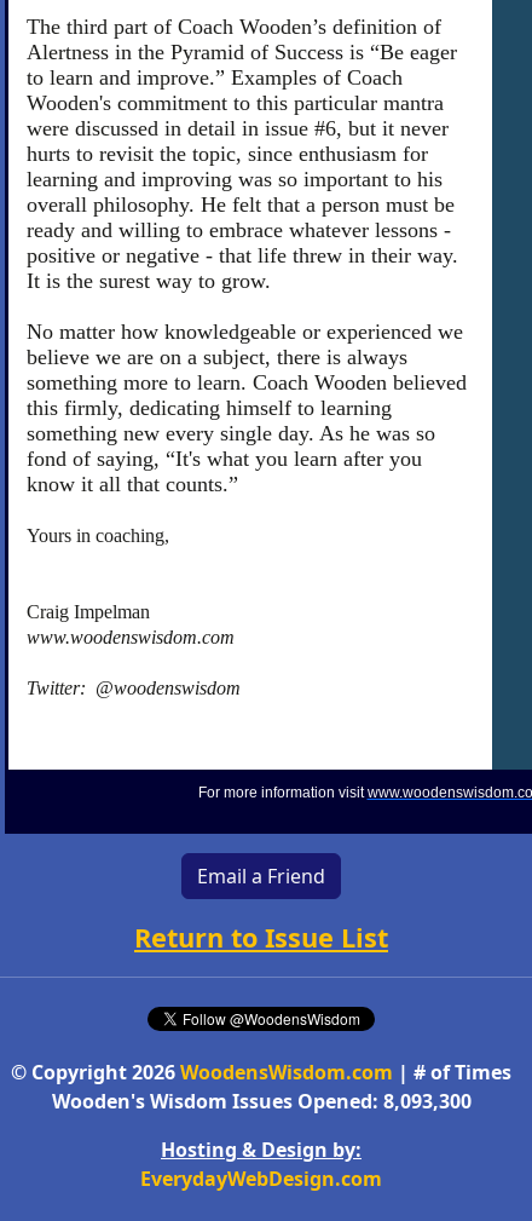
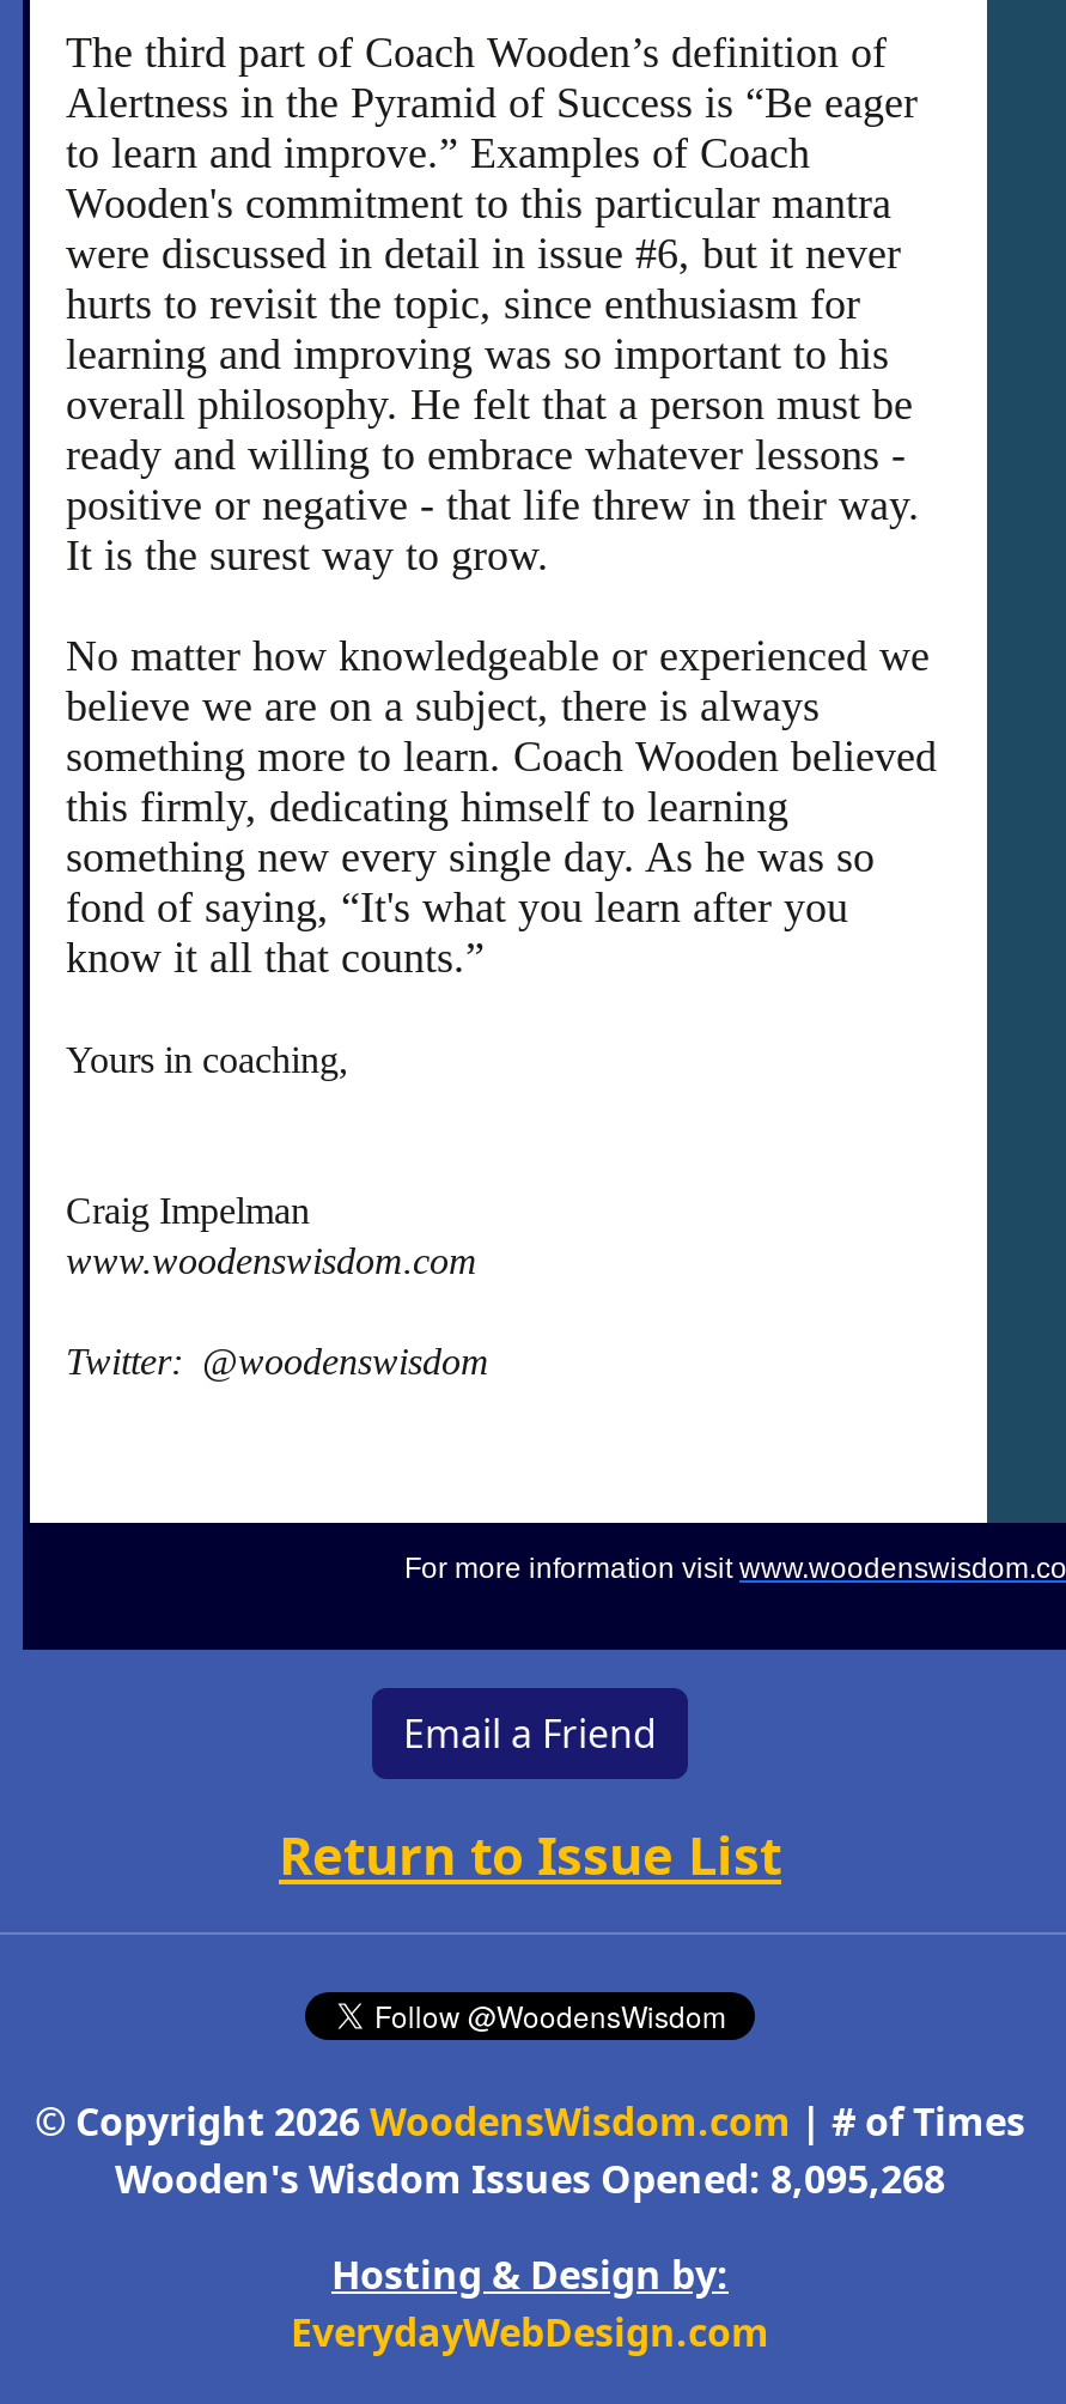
[51,1088,471,1114] Wooden's Wisdom Issues Opened: 8,093,300 -> [115,2152,945,2205] Wooden's Wisdom Issues Opened: 8,095,268

